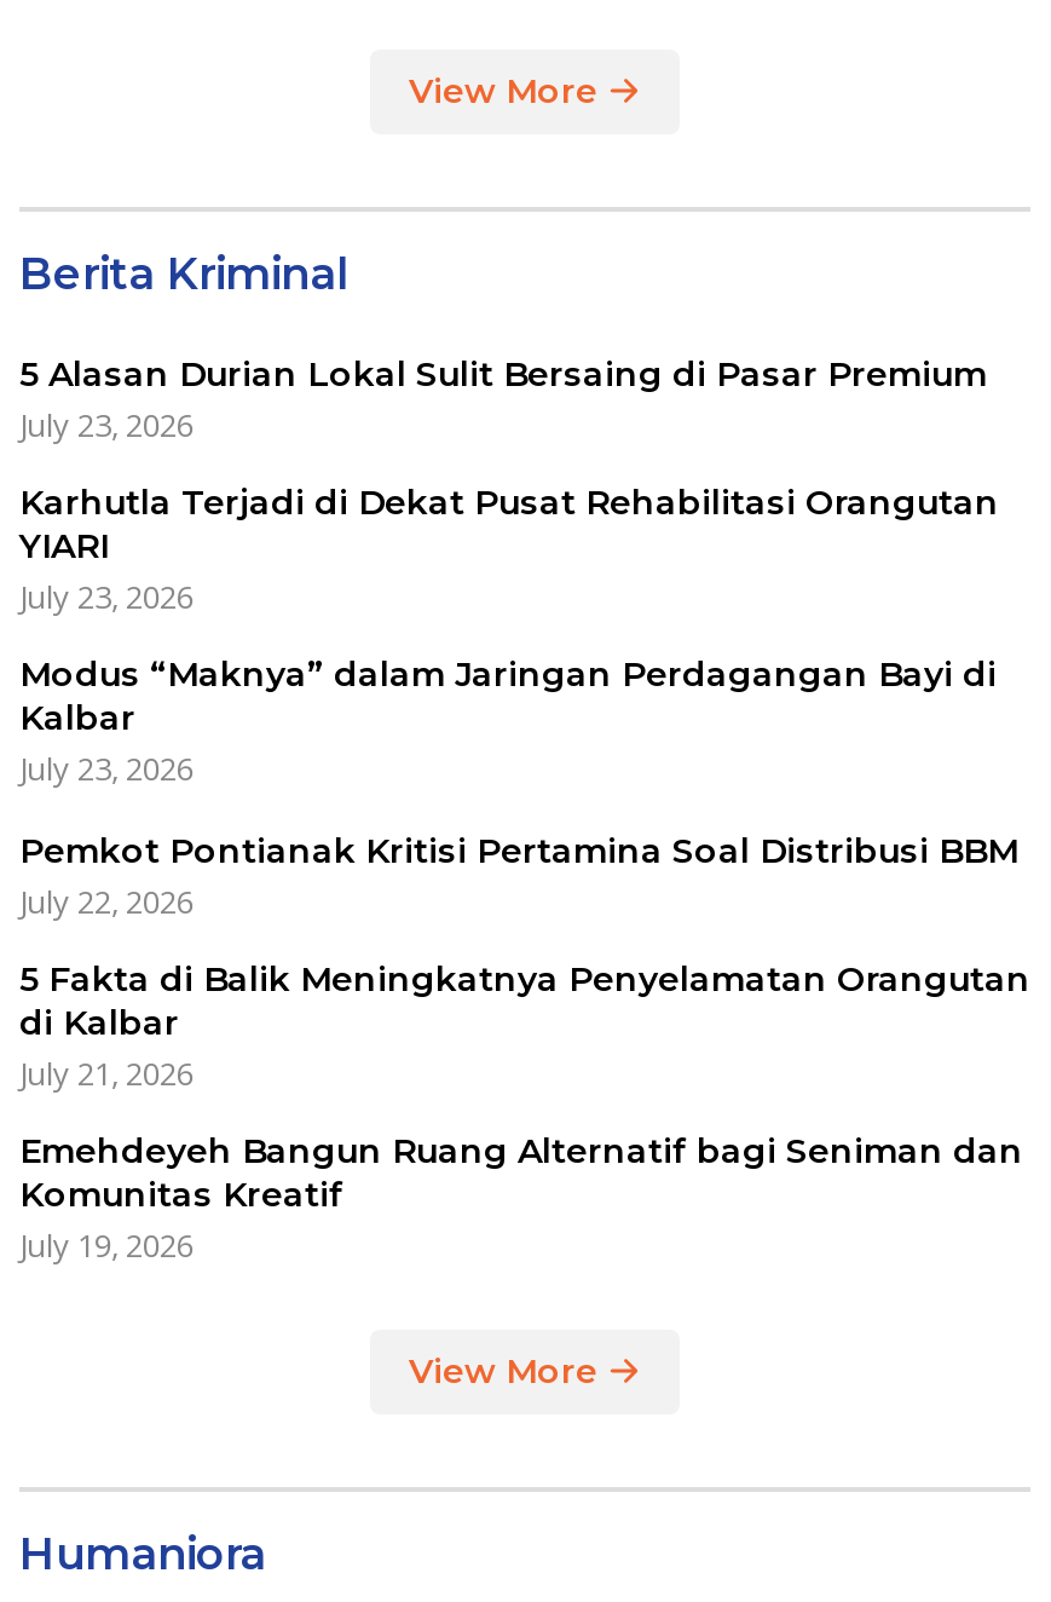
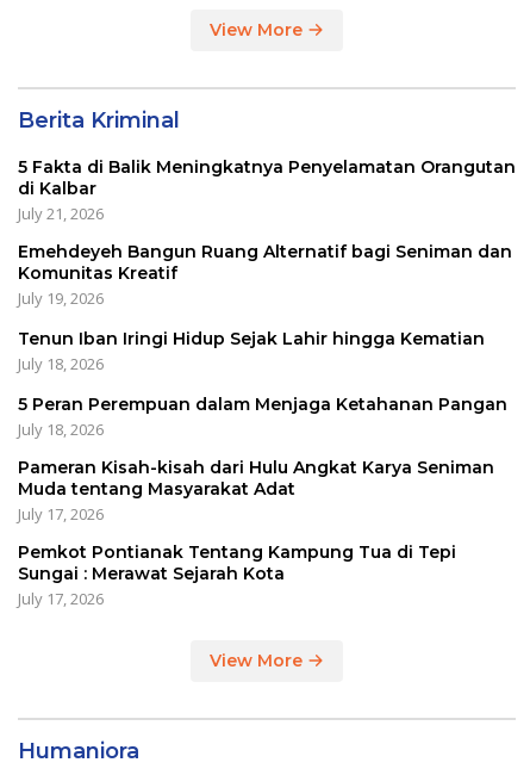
[19,352,1018,923] 5 Alasan Durian Lokal Sulit Bersaing di Pasar Premium | July 23, 2026 | Karhutla Terjadi di Dekat Pusat Rehabilitasi Orangutan | YIARI | July 23, 2026 | Modus “Maknya” dalam Jaringan Perdagangan Bayi di | Kalbar | July 23, 2026 | Pemkot Pontianak Kritisi Pertamina Soal Distribusi BBM | July 22, 2026 -> none
moved [19,957,1030,1267] -> [18,157,516,309]: 5 Fakta di Balik Meningkatnya Penyelamatan Orangutan | di Kalbar | July 21, 2026 | Emehdeyeh Bangun Ruang Alternatif bagi Seniman dan | Komunitas Kreatif | July 19, 2026
none -> [18,328,507,610] Tenun Iban Iringi Hidup Sejak Lahir hingga Kematian | July 18, 2026 | 5 Peran Perempuan dalam Menjaga Ketahanan Pangan | July 18, 2026 | Pameran Kisah-kisah dari Hulu Angkat Karya Seniman | Muda tentang Masyarakat Adat | July 17, 2026 | Pemkot Pontianak Tentang Kampung Tua di Tepi | Sungai : Merawat Sejarah Kota | July 17, 2026

